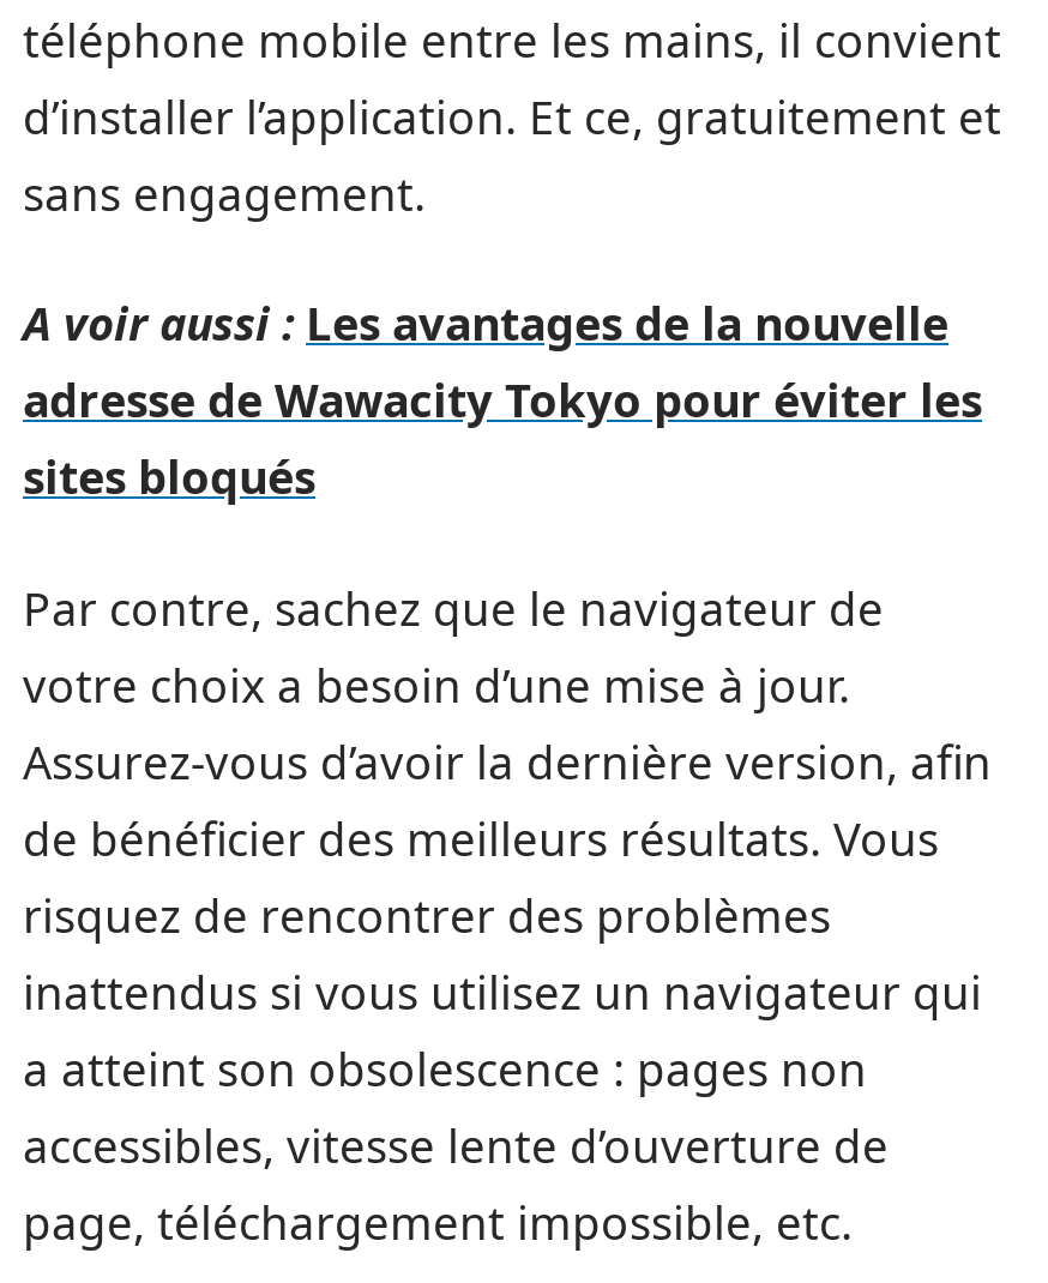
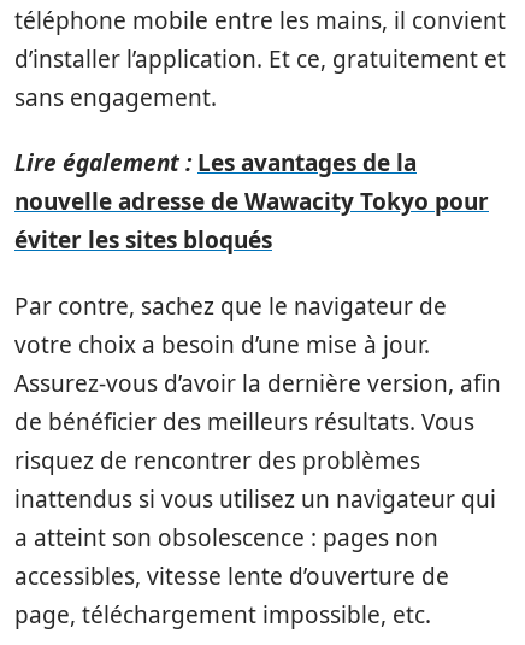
[23,293,982,508] A voir aussi : Les avantages de la nouvelle | adresse de Wawacity Tokyo pour éviter les | sites bloqués -> [14,147,489,256] Lire également : Les avantages de la | nouvelle adresse de Wawacity Tokyo pour | éviter les sites bloqués

